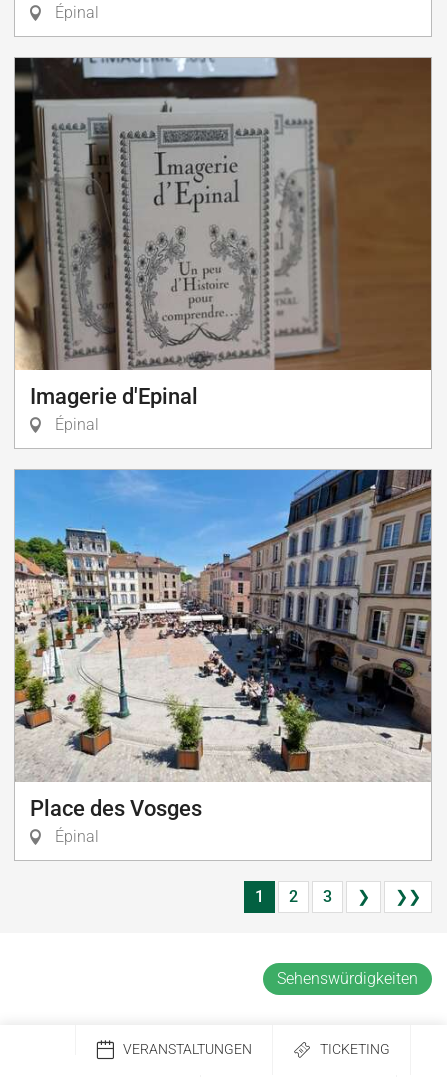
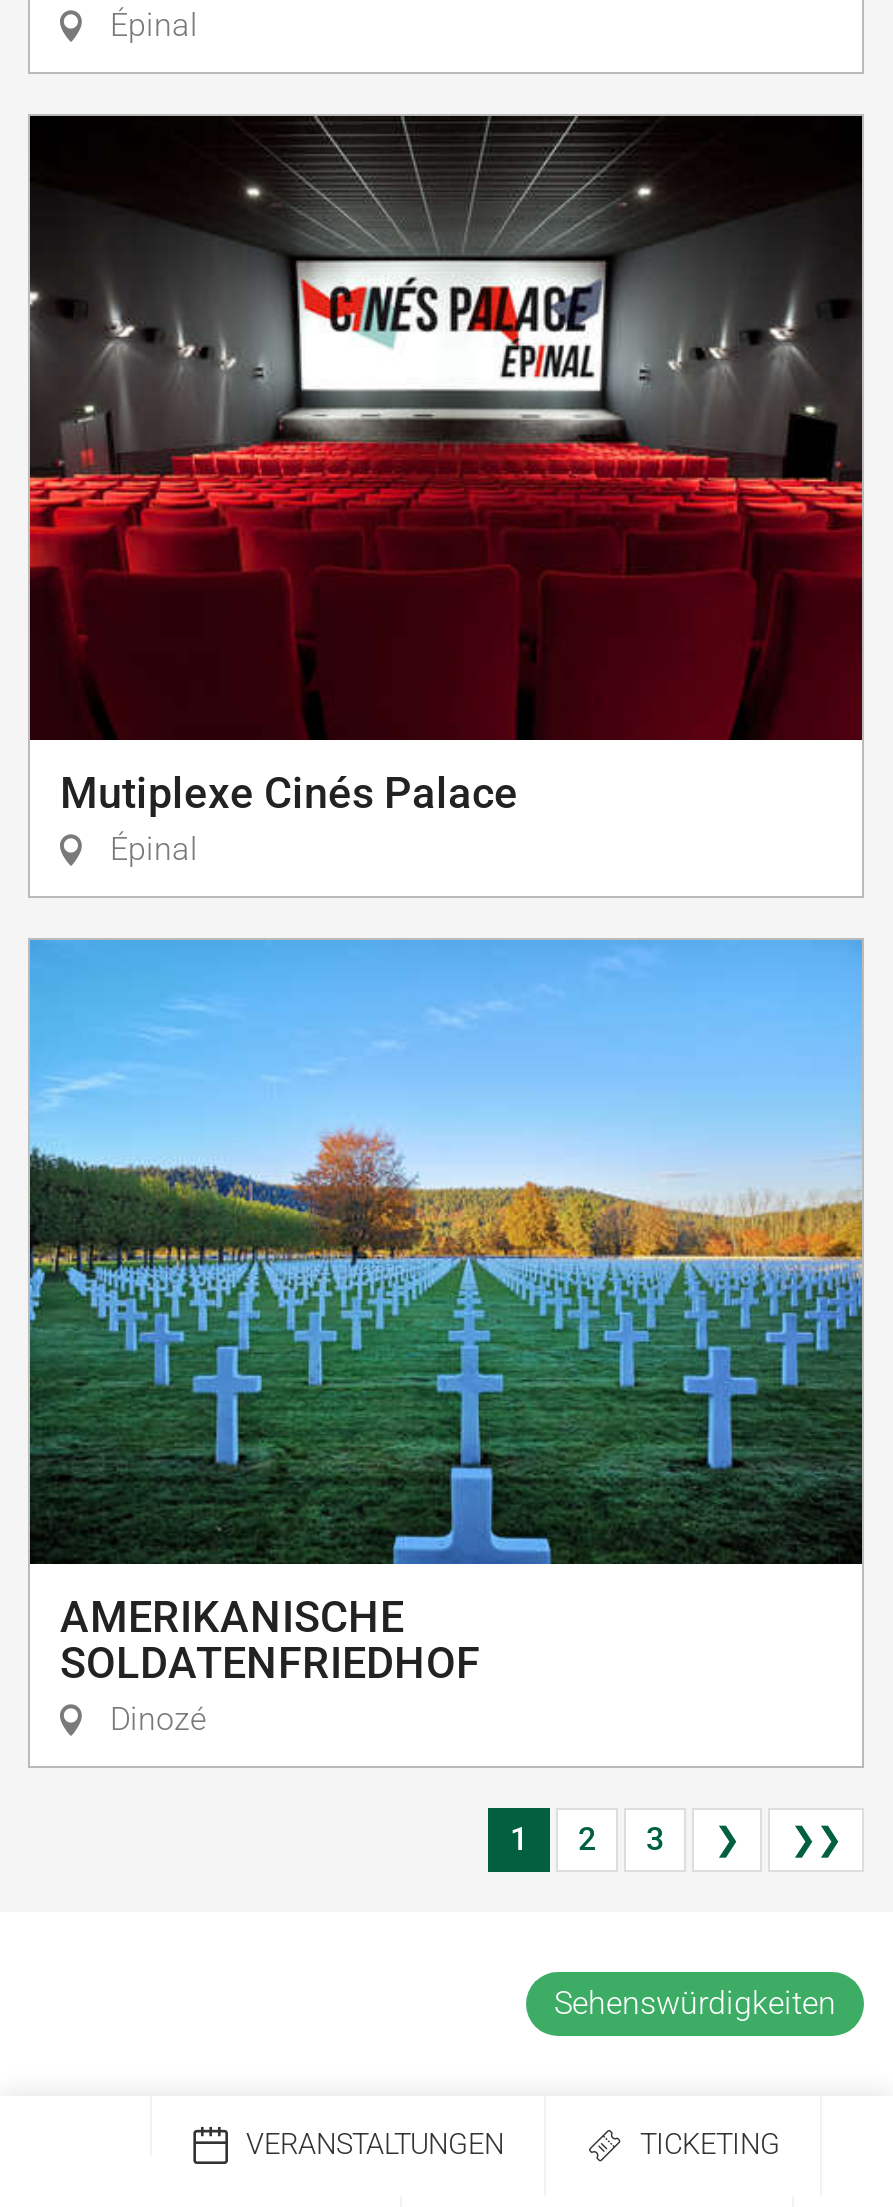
[14,57,432,409] [image] | Imagerie d'Epinal -> [28,114,864,818] [image] | Mutiplexe Cinés Palace
[14,469,432,846] [image] | Place des Vosges | Épinal -> [28,938,864,1738] [image] | AMERIKANISCHE | SOLDATENFRIEDHOF | Dinozé

